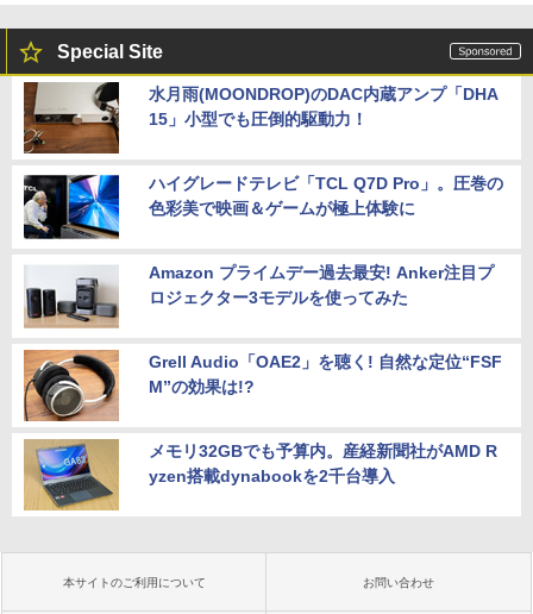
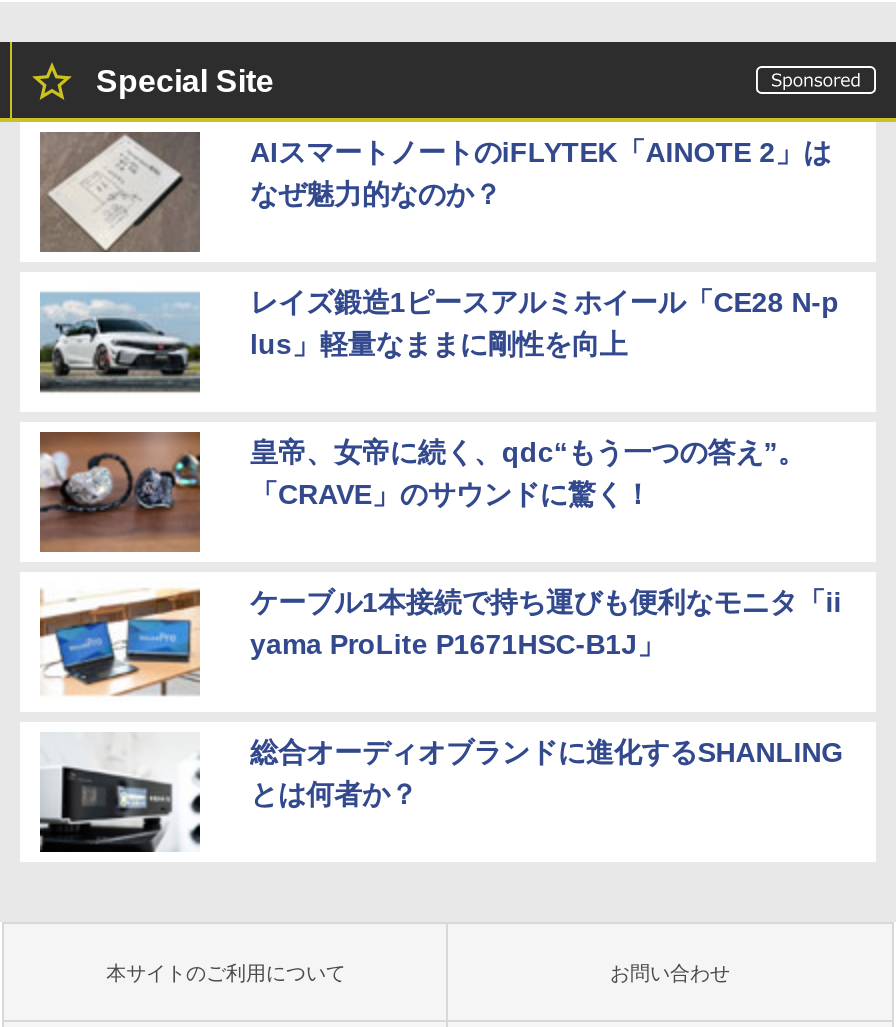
[24,82,498,153] [image] | 水月雨(MOONDROP)のDAC内蔵アンプ「DHA | 15」小型でも圧倒的駆動力！ -> [38,130,831,252] [image] | AIスマートノートのiFLYTEK「AINOTE 2」は | なぜ魅力的なのか？
[23,174,503,240] [image] | ハイグレードテレビ「TCL Q7D Pro」。圧巻の | 色彩美で映画＆ゲームが極上体験に -> [38,287,839,396] [image] | レイズ鍛造1ピースアルミホイール「CE28 N-p | lus」軽量なままに剛性を向上
[24,261,493,332] [image] | Amazon プライムデー過去最安! Anker注目プ | ロジェクター3モデルを使ってみた -> [38,430,805,554] [image] | 皇帝、女帝に続く、qdc“もう一つの答え”。 | 「CRAVE」のサウンドに驚く！
[23,349,502,422] [image] | Grell Audio「OAE2」を聴く! 自然な定位“FSF | M”の効果は!? -> [38,582,841,702] [image] | ケーブル1本接続で持ち運びも便利なモニタ「ii | yama ProLite P1671HSC-B1J」
[24,438,497,512] [image] | メモリ32GBでも予算内。産経新聞社がAMD R | yzen搭載dynabookを2千台導入 -> [38,732,843,854] [image] | 総合オーディオブランドに進化するSHANLING | とは何者か？

